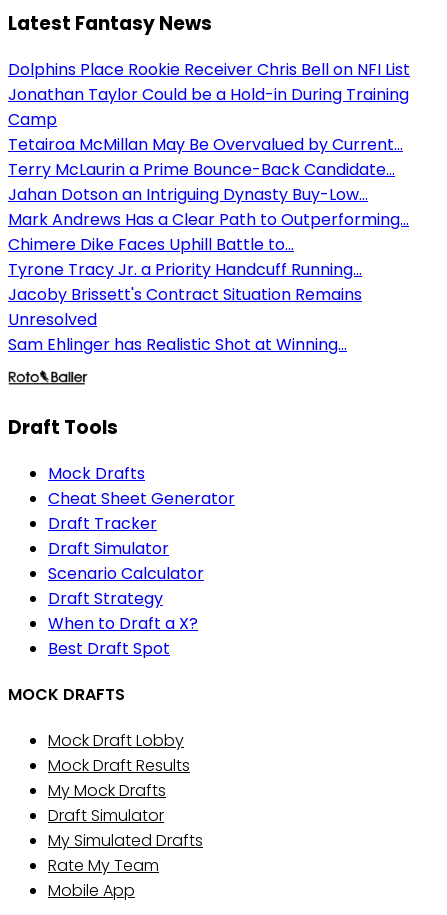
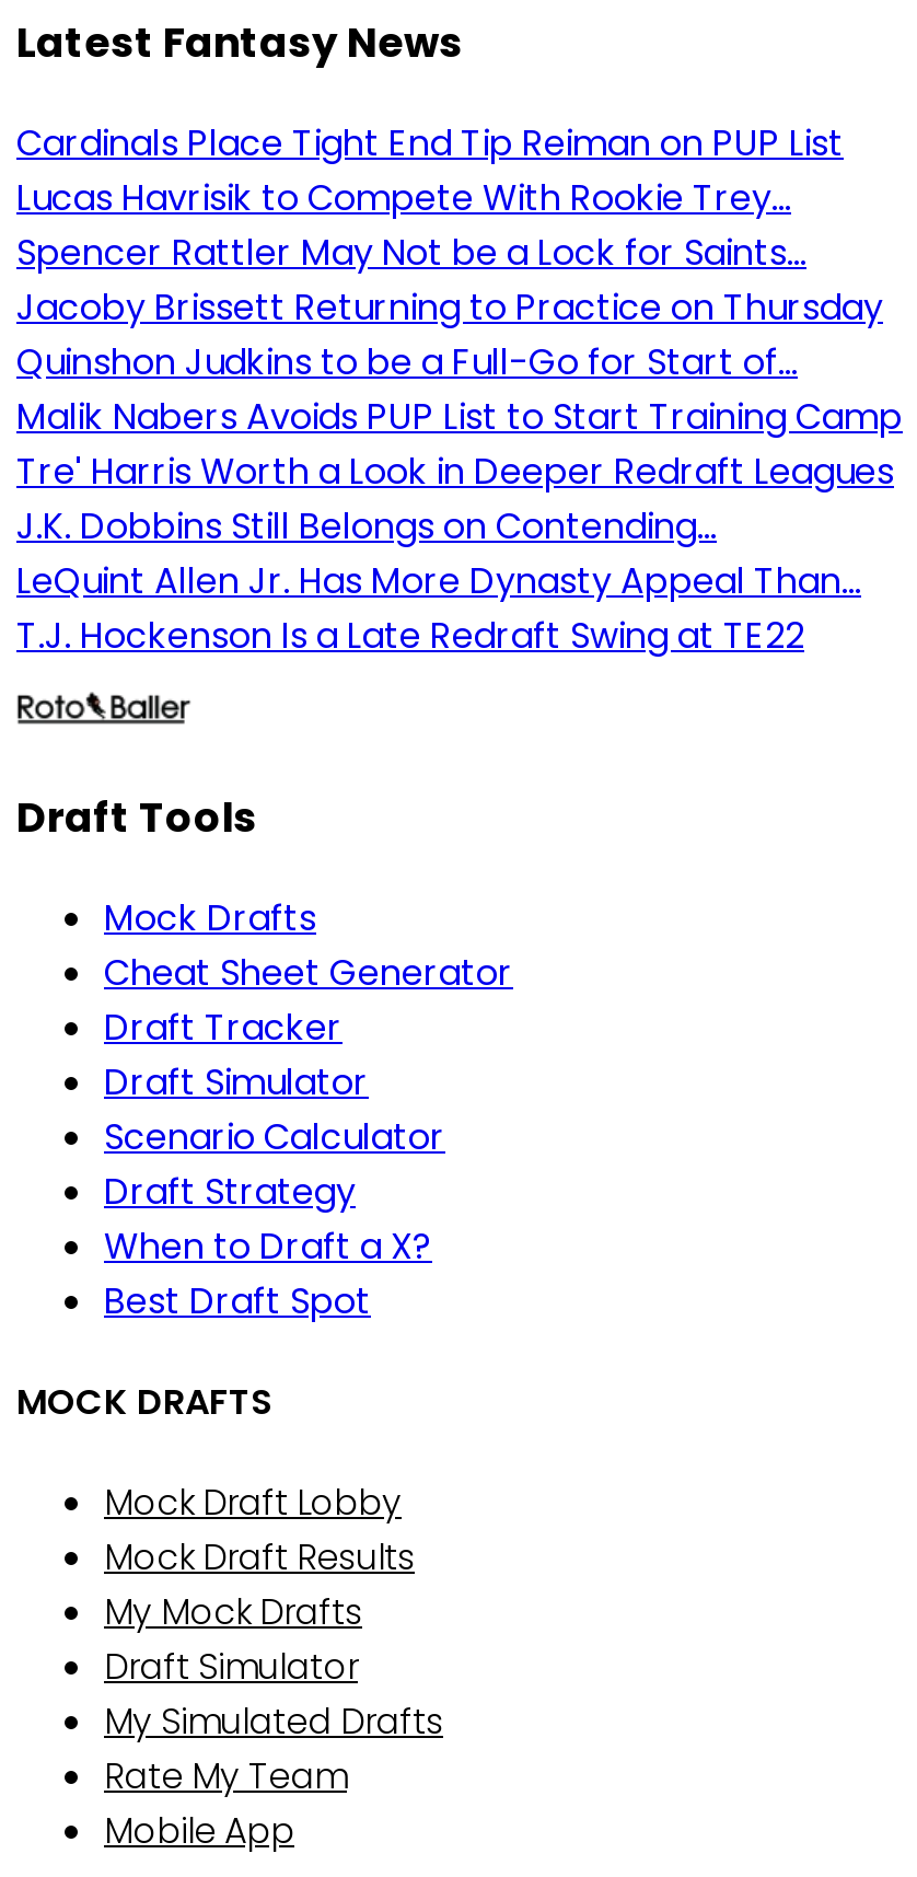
[8,58,410,356] Dolphins Place Rookie Receiver Chris Bell on NFI List | Jonathan Taylor Could be a Hold-in During Training | Camp | Tetairoa McMillan May Be Overvalued by Current... | Terry McLaurin a Prime Bounce-Back Candidate... | Jahan Dotson an Intriguing Dynasty Buy-Low... | Mark Andrews Has a Clear Path to Outperforming... | Chimere Dike Faces Uphill Battle to... | Tyrone Tracy Jr. a Priority Handcuff Running... | Jacoby Brissett's Contract Situation Remains | Unresolved | Sam Ehlinger has Realistic Shot at Winning... -> [16,118,903,661] Cardinals Place Tight End Tip Reiman on PUP List | Lucas Havrisik to Compete With Rookie Trey... | Spencer Rattler May Not be a Lock for Saints... | Jacoby Brissett Returning to Practice on Thursday | Quinshon Judkins to be a Full-Go for Start of... | Malik Nabers Avoids PUP List to Start Training Camp | Tre' Harris Worth a Look in Deeper Redraft Leagues | J.K. Dobbins Still Belongs on Contending... | LeQuint Allen Jr. Has More Dynasty Appeal Than... | T.J. Hockenson Is a Late Redraft Swing at TE22

